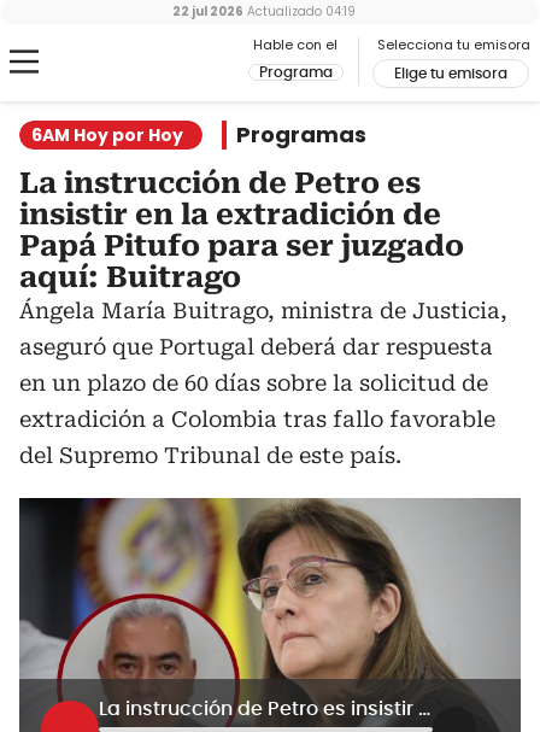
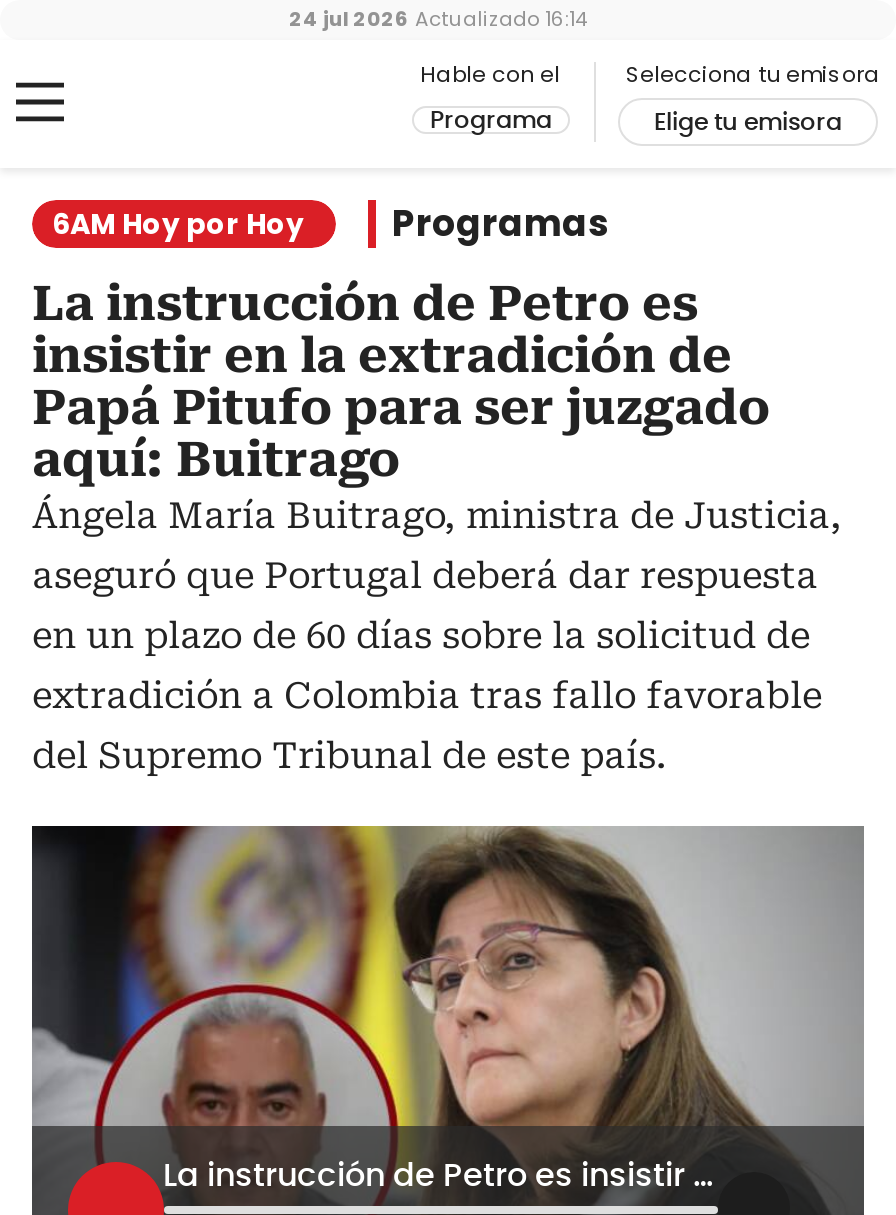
[172,2,356,21] 22 jul 2026 Actualizado 04:19 -> [289,4,587,34] 24 jul 2026 Actualizado 16:14

